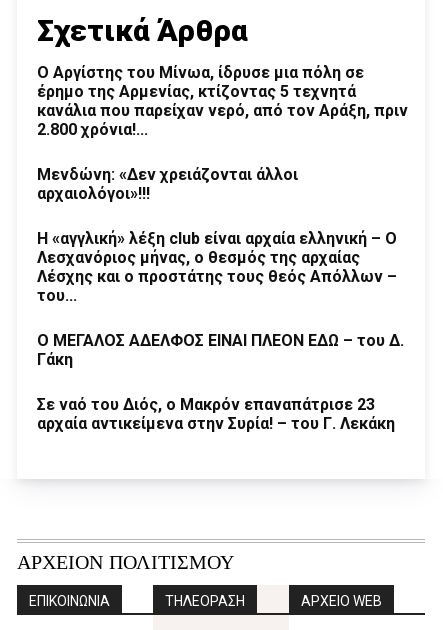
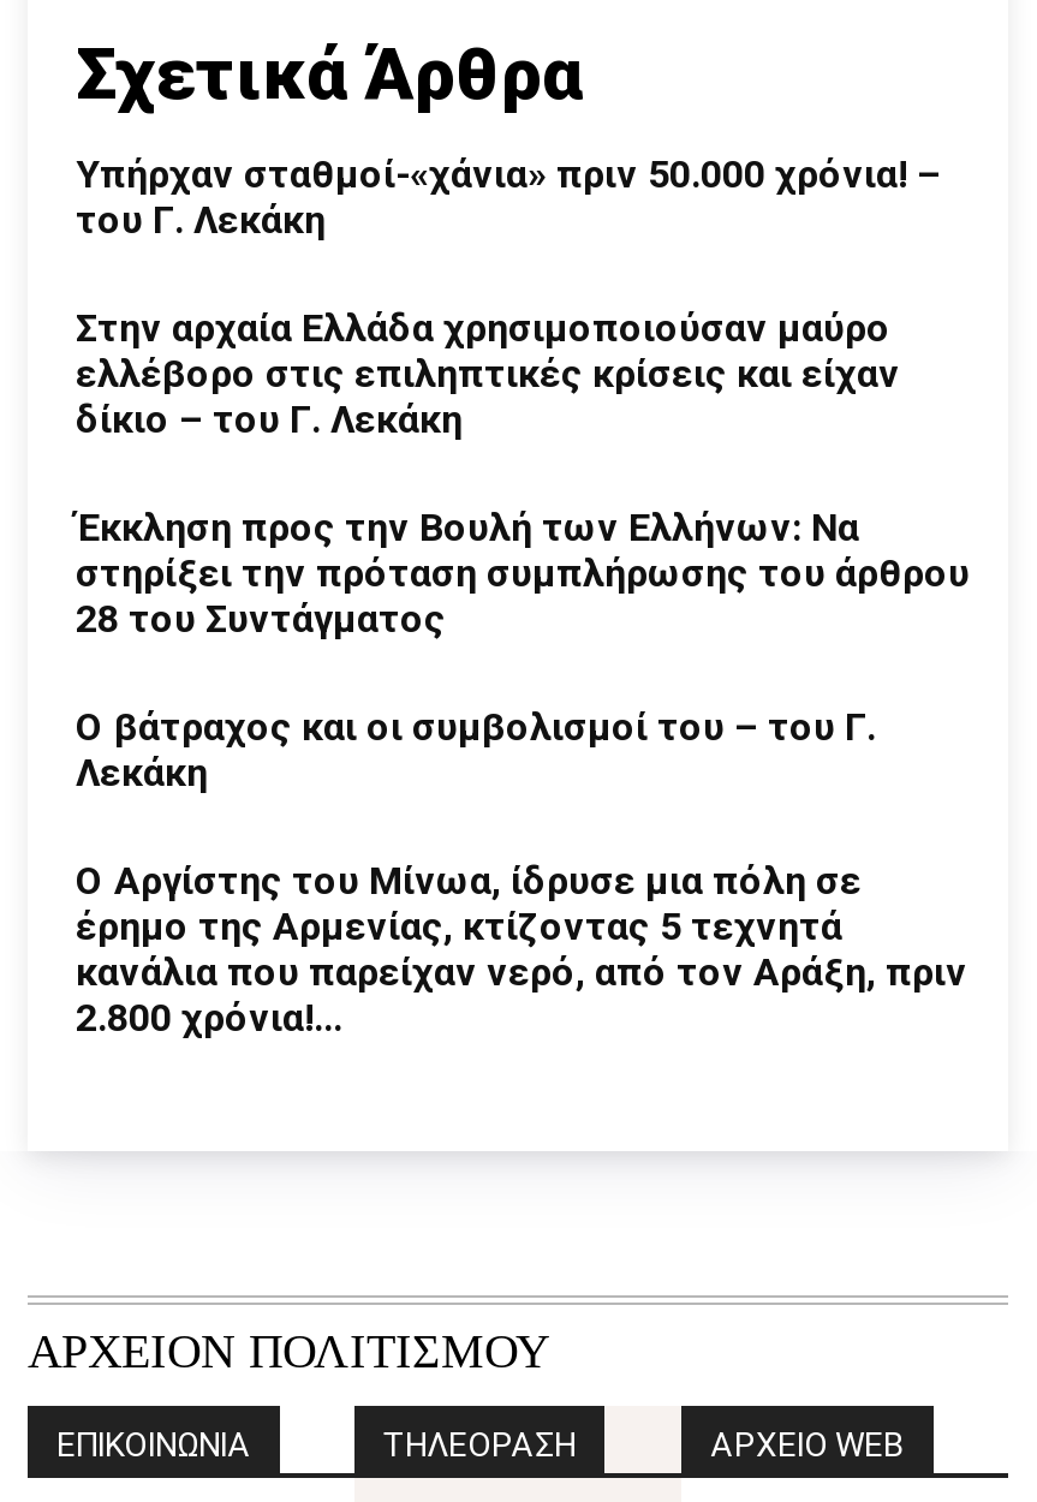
none -> [76,152,970,796] Υπήρχαν σταθμοί-«χάνια» πριν 50.000 χρόνια! – | του Γ. Λεκάκη | Στην αρχαία Ελλάδα χρησιμοποιούσαν μαύρο | ελλέβορο στις επιληπτικές κρίσεις και είχαν | δίκιο – του Γ. Λεκάκη | Έκκληση προς την Βουλή των Ελλήνων: Να | στηρίξει την πρόταση συμπλήρωσης του άρθρου | 28 του Συντάγματος | Ο βάτραχος και οι συμβολισμοί του – του Γ. | Λεκάκη
moved [37,63,408,139] -> [76,859,967,1041]: Ο Αργίστης του Μίνωα, ίδρυσε μια πόλη σε | έρημο της Αρμενίας, κτίζοντας 5 τεχνητά | κανάλια που παρείχαν νερό, από τον Αράξη, πριν | 2.800 χρόνια!...
[37,165,404,433] Μενδώνη: «Δεν χρειάζονται άλλοι | αρχαιολόγοι»!!! | H «αγγλική» λέξη club είναι αρχαία ελληνική – Ο | Λεσχανόριος μήνας, ο θεσμός της αρχαίας | Λέσχης και ο προστάτης τους θεός Απόλλων – | του... | Ο ΜΕΓΑΛΟΣ ΑΔΕΛΦΟΣ ΕΙΝΑΙ ΠΛΕΟΝ ΕΔΩ – του Δ. | Γάκη | Σε ναό του Διός, ο Μακρόν επαναπάτρισε 23 | αρχαία αντικείμενα στην Συρία! – του Γ. Λεκάκη -> none

